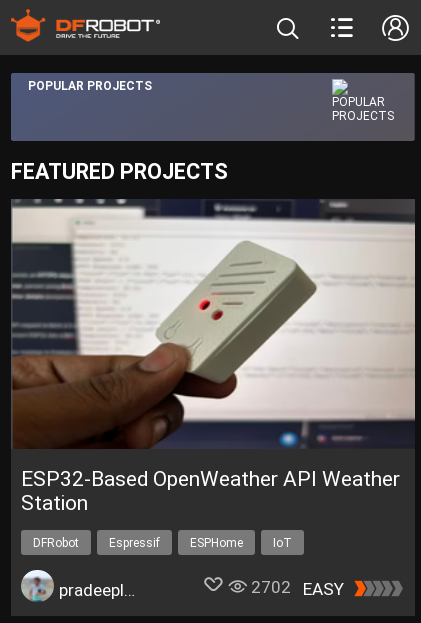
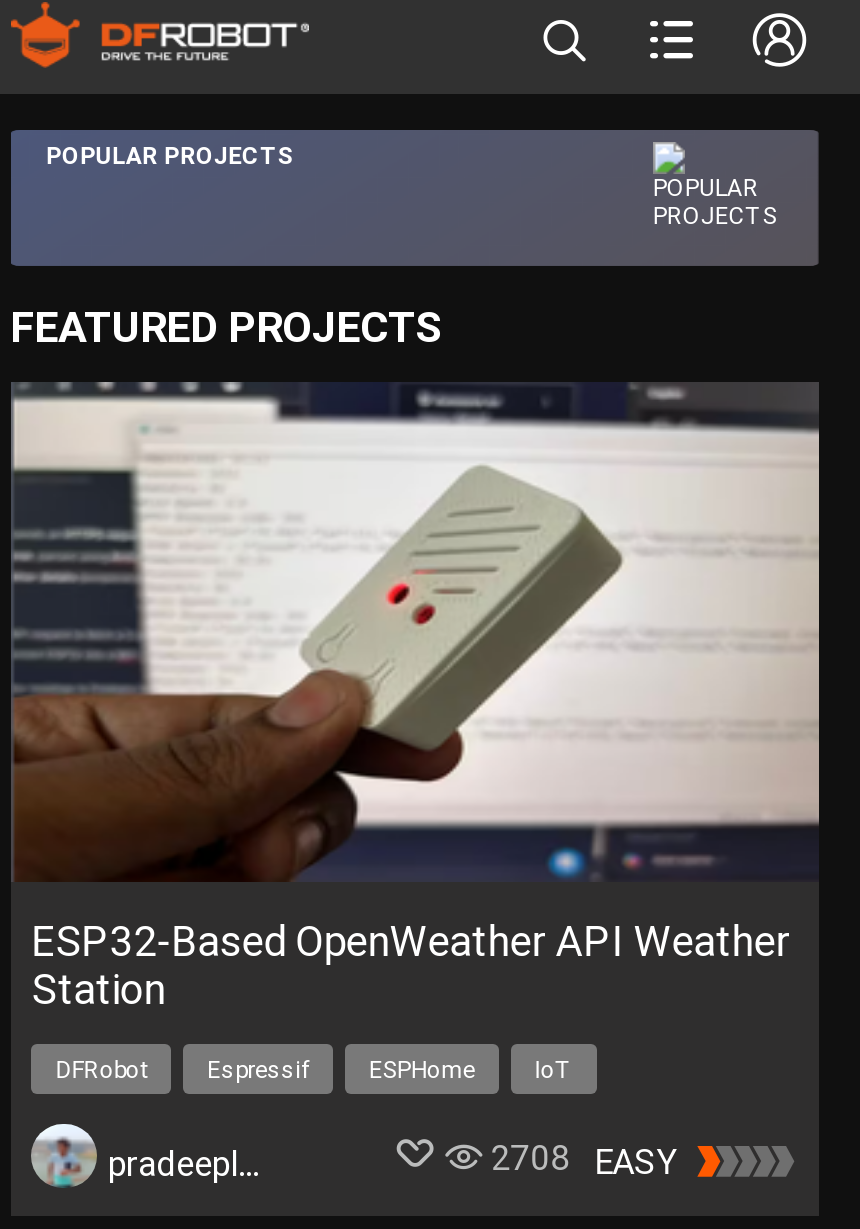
[251,577,344,599] 2702 EASY -> [490,1137,676,1181] 2708 EASY

